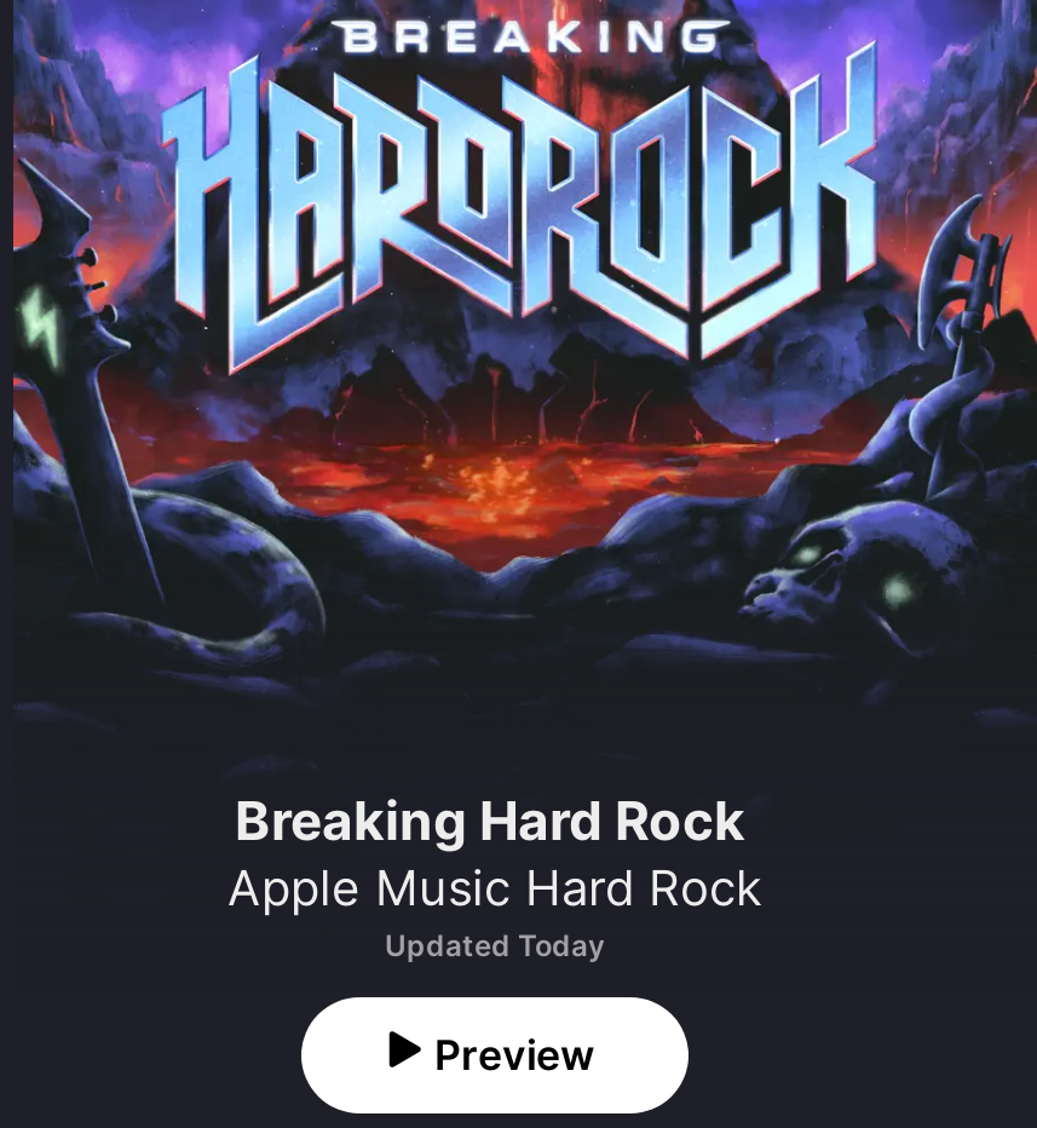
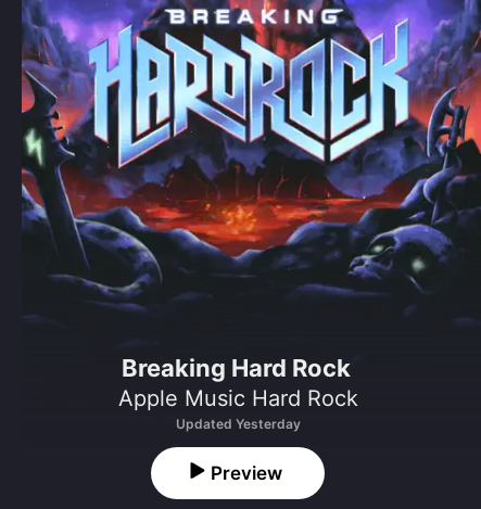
[385,927,605,964] Updated Today -> [175,416,300,432] Updated Yesterday

